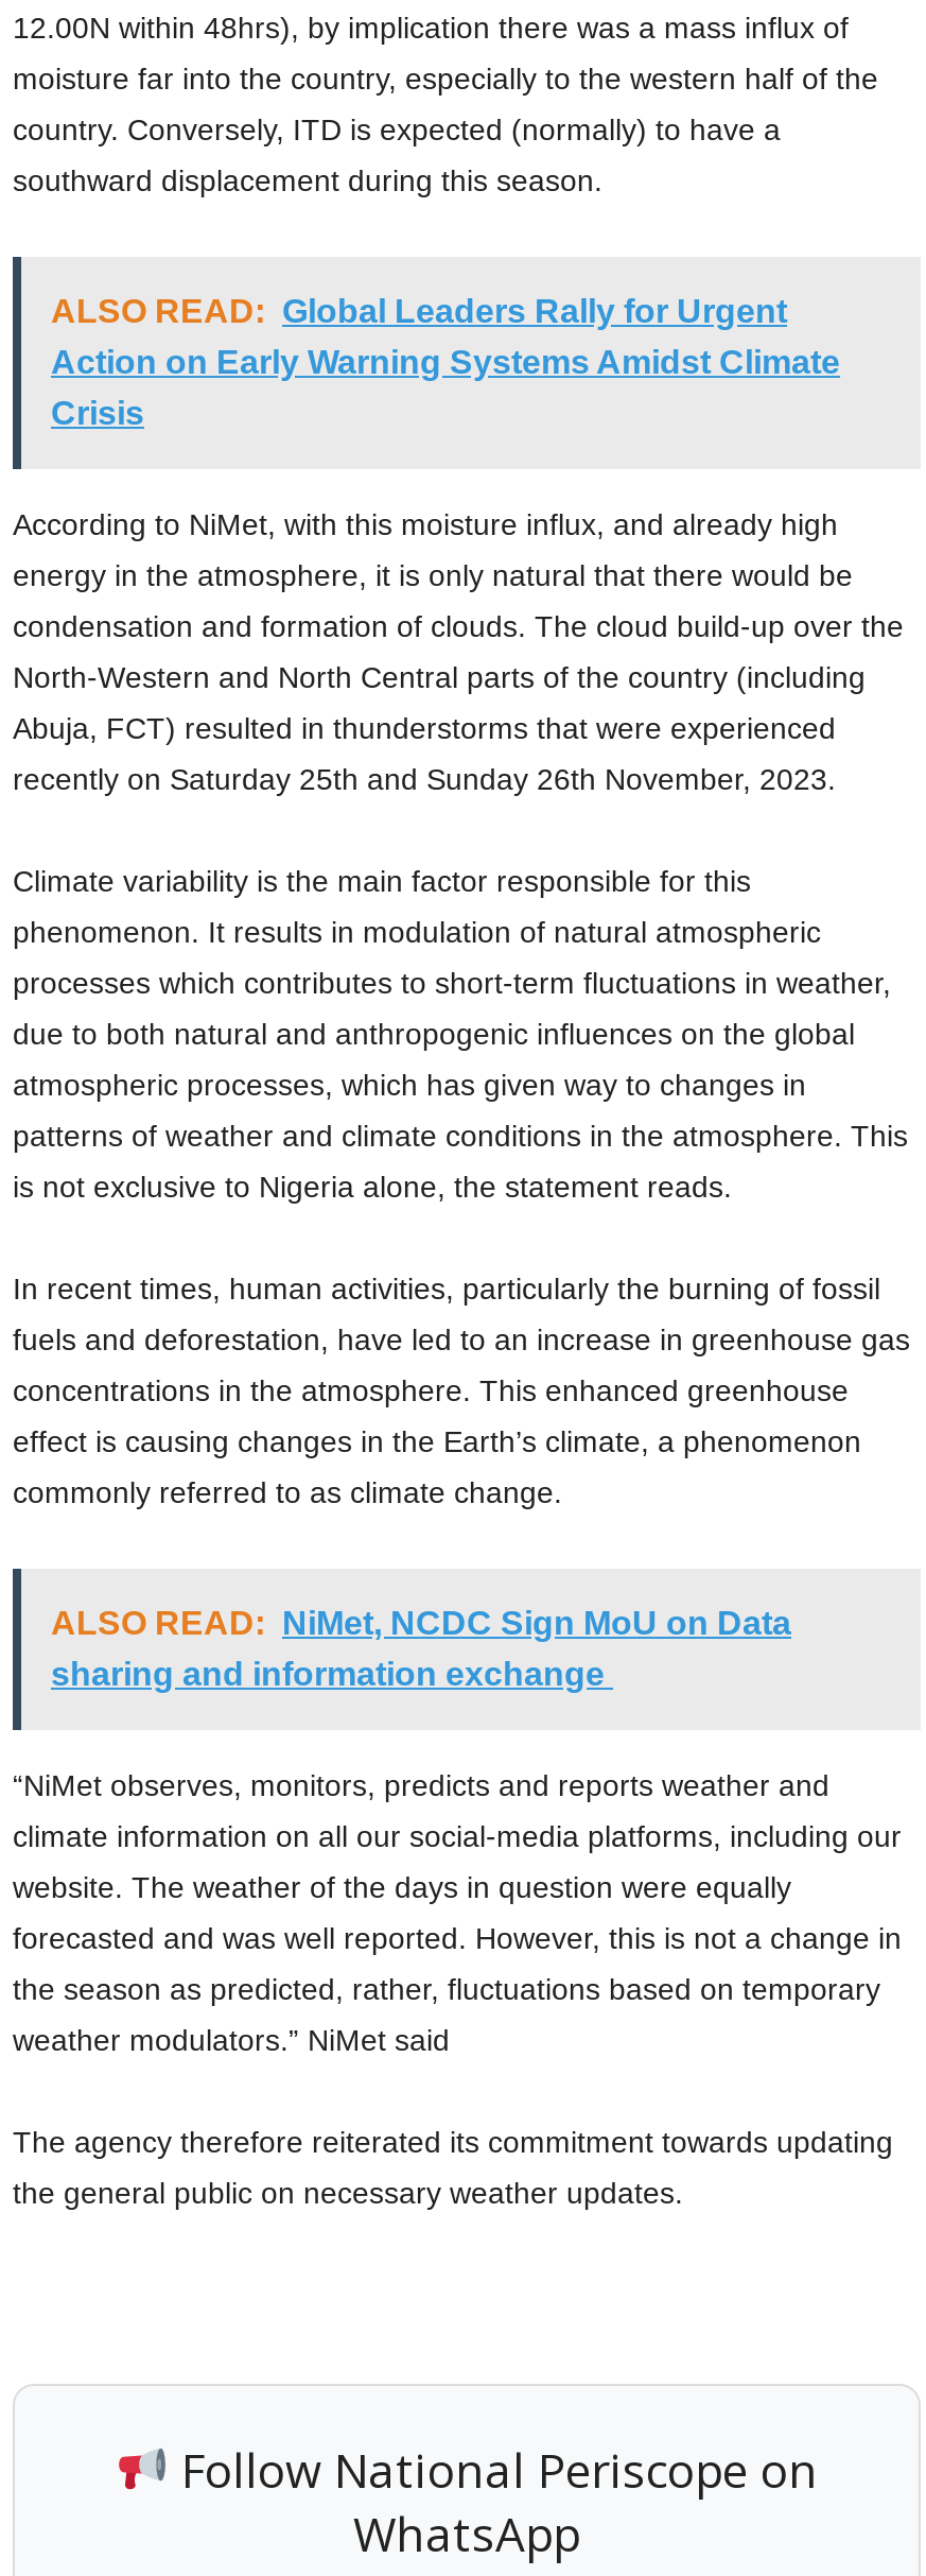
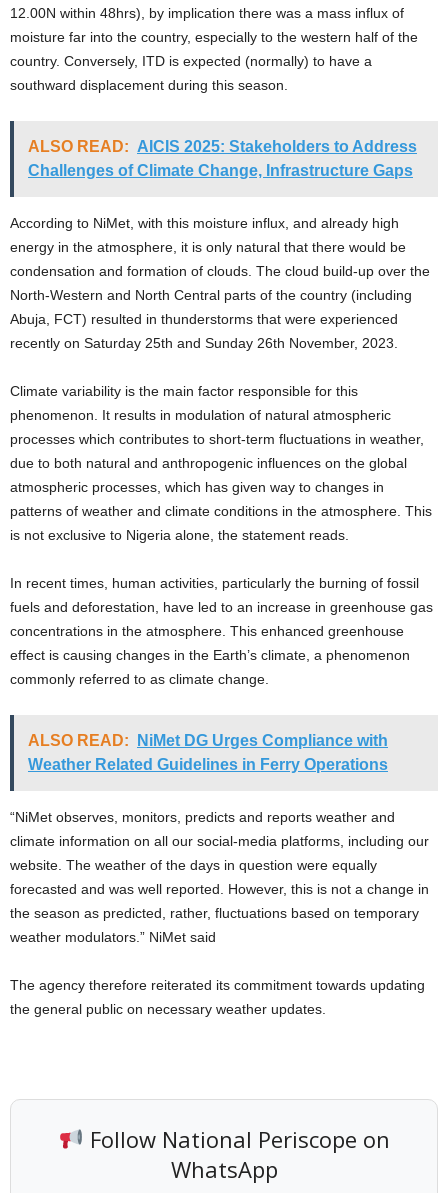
[51,293,840,431] ALSO READ: Global Leaders Rally for Urgent | Action on Early Warning Systems Amidst Climate | Crisis -> [28,138,417,179] ALSO READ: AICIS 2025: Stakeholders to Address | Challenges of Climate Change, Infrastructure Gaps
[51,1604,791,1691] ALSO READ: NiMet, NCDC Sign MoU on Data | sharing and information exchange -> [28,732,388,773] ALSO READ: NiMet DG Urges Compliance with | Weather Related Guidelines in Ferry Operations

